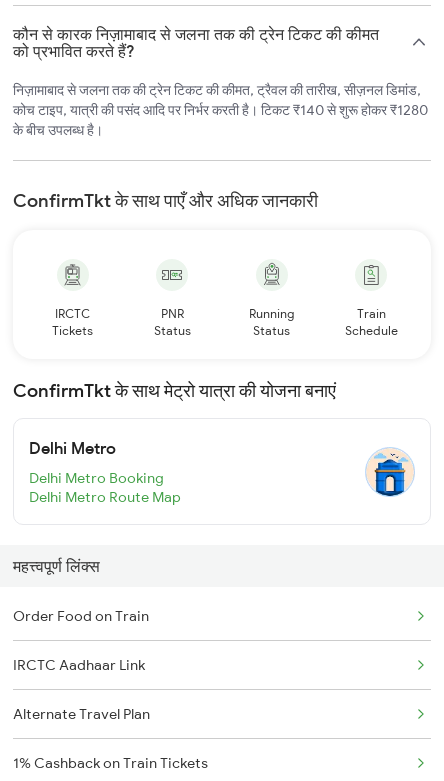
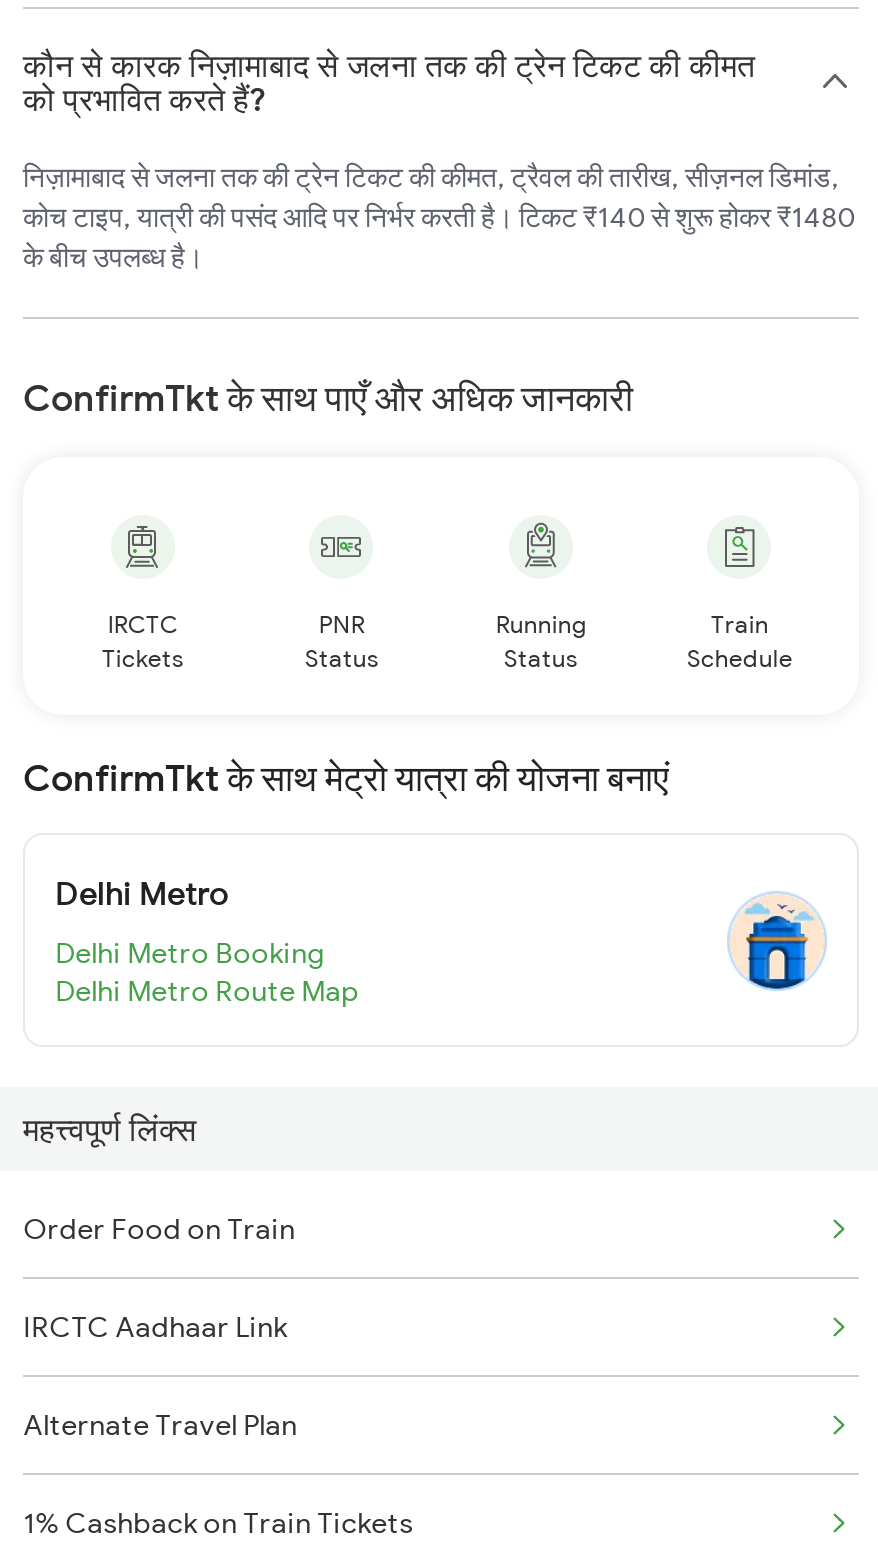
[13,101,428,119] कोच टाइप, यात्री की पसंद आदि पर निर्भर करती है। टिकट ₹140 से शुरू होकर ₹1280 -> [23,199,855,235] कोच टाइप, यात्री की पसंद आदि पर निर्भर करती है। टिकट ₹140 से शुरू होकर ₹1480

